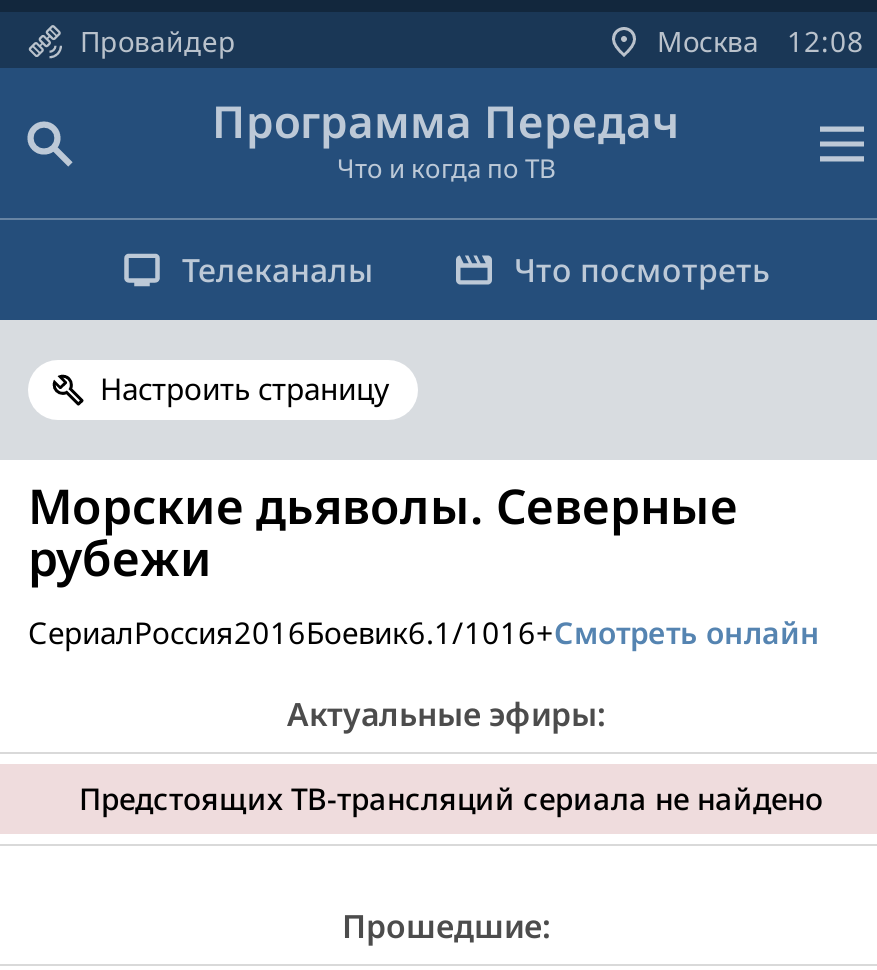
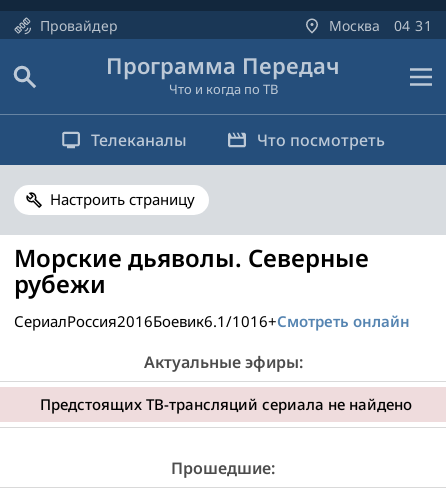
[657,21,864,59] Москва 12:08 -> [328,15,432,34] Москва 04 31

